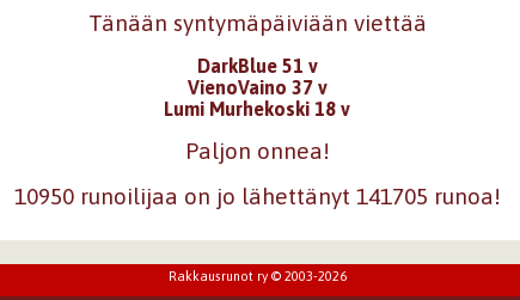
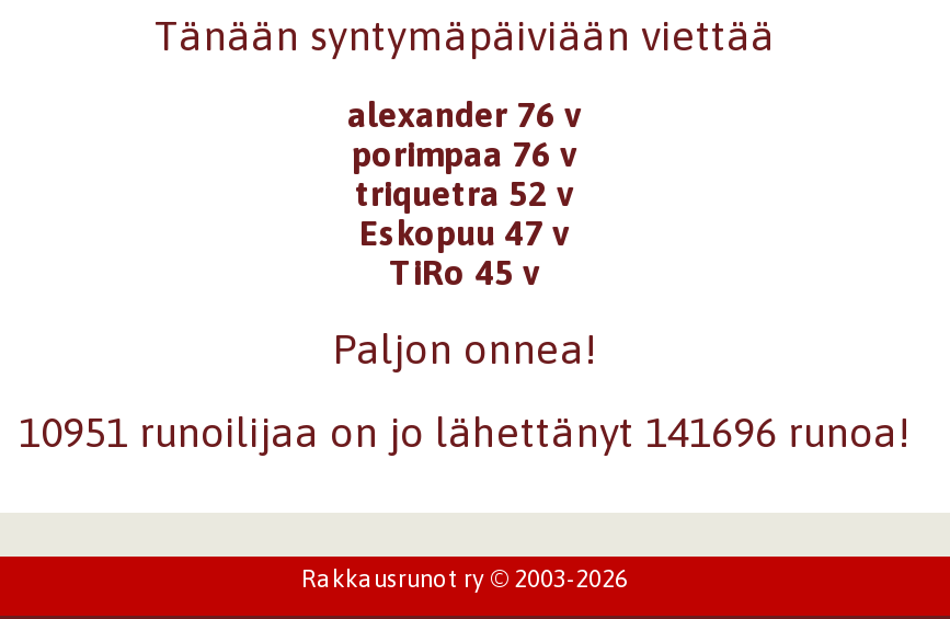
[164,55,350,119] DarkBlue 51 v | VienoVaino 37 v | Lumi Murhekoski 18 v -> [347,93,582,291] alexander 76 v | porimpaa 76 v | triquetra 52 v | Eskopuu 47 v | TiRo 45 v
[14,183,500,209] 10950 runoilijaa on jo lähettänyt 141705 runoa! -> [19,408,911,456] 10951 runoilijaa on jo lähettänyt 141696 runoa!

